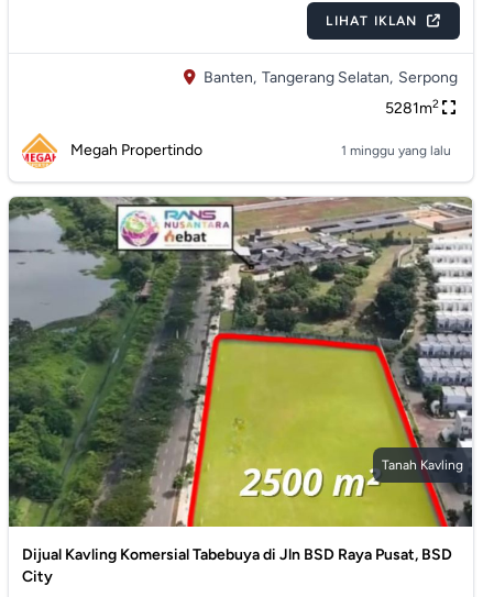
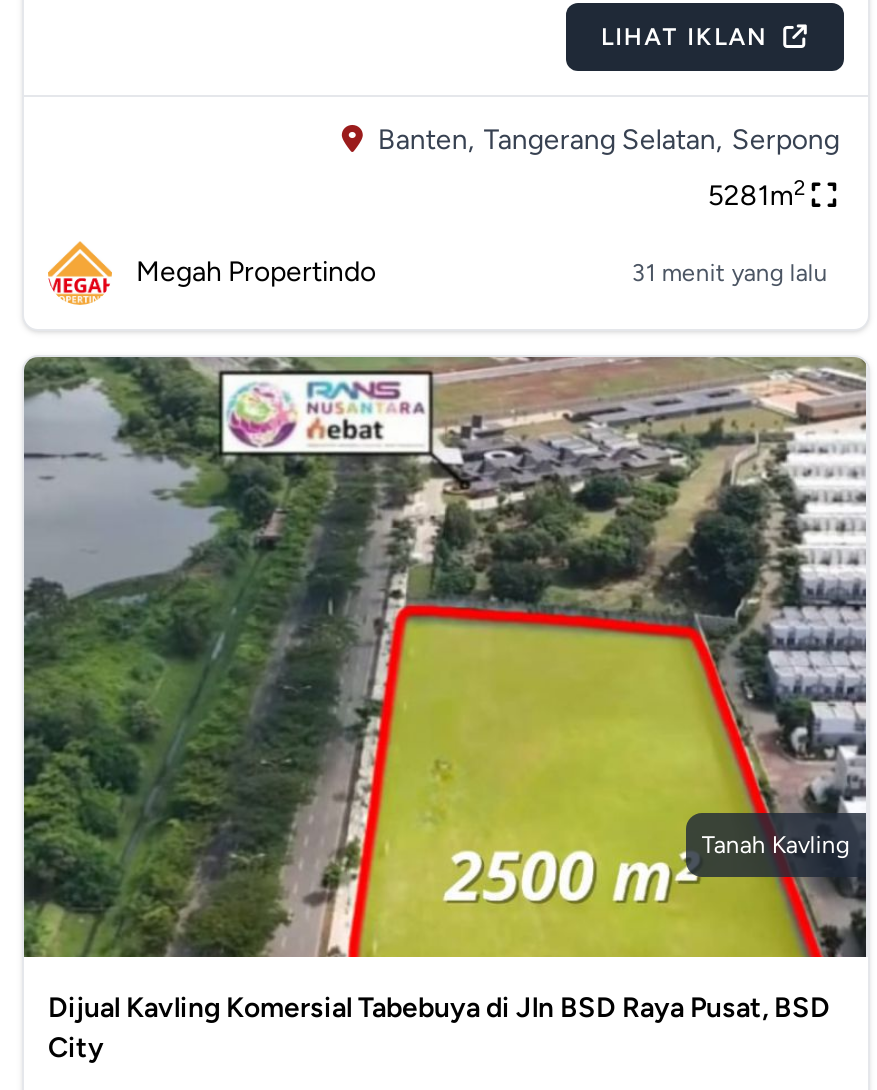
[341,143,451,158] 1 minggu yang lalu -> [632,259,828,287] 31 menit yang lalu

